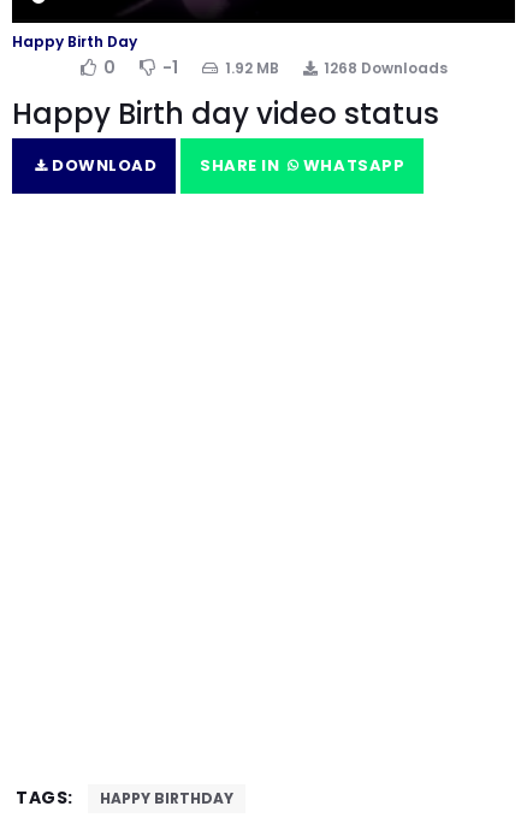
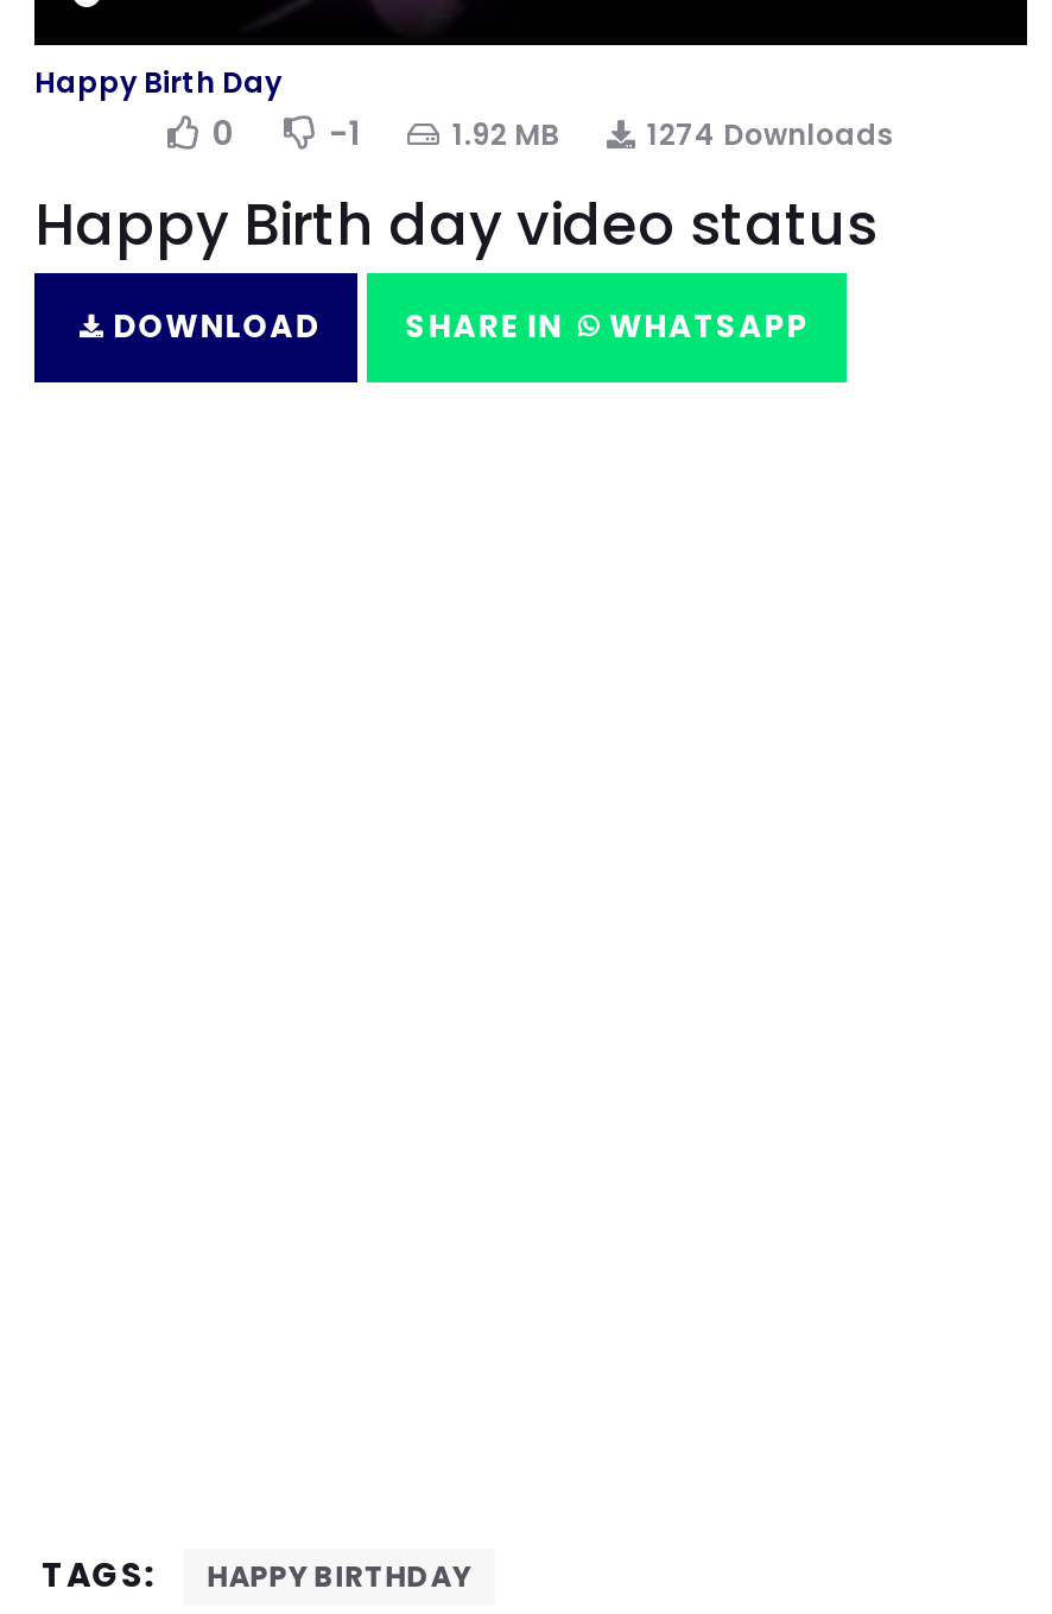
[323,57,447,78] 1268 Downloads -> [647,113,894,153] 1274 Downloads

